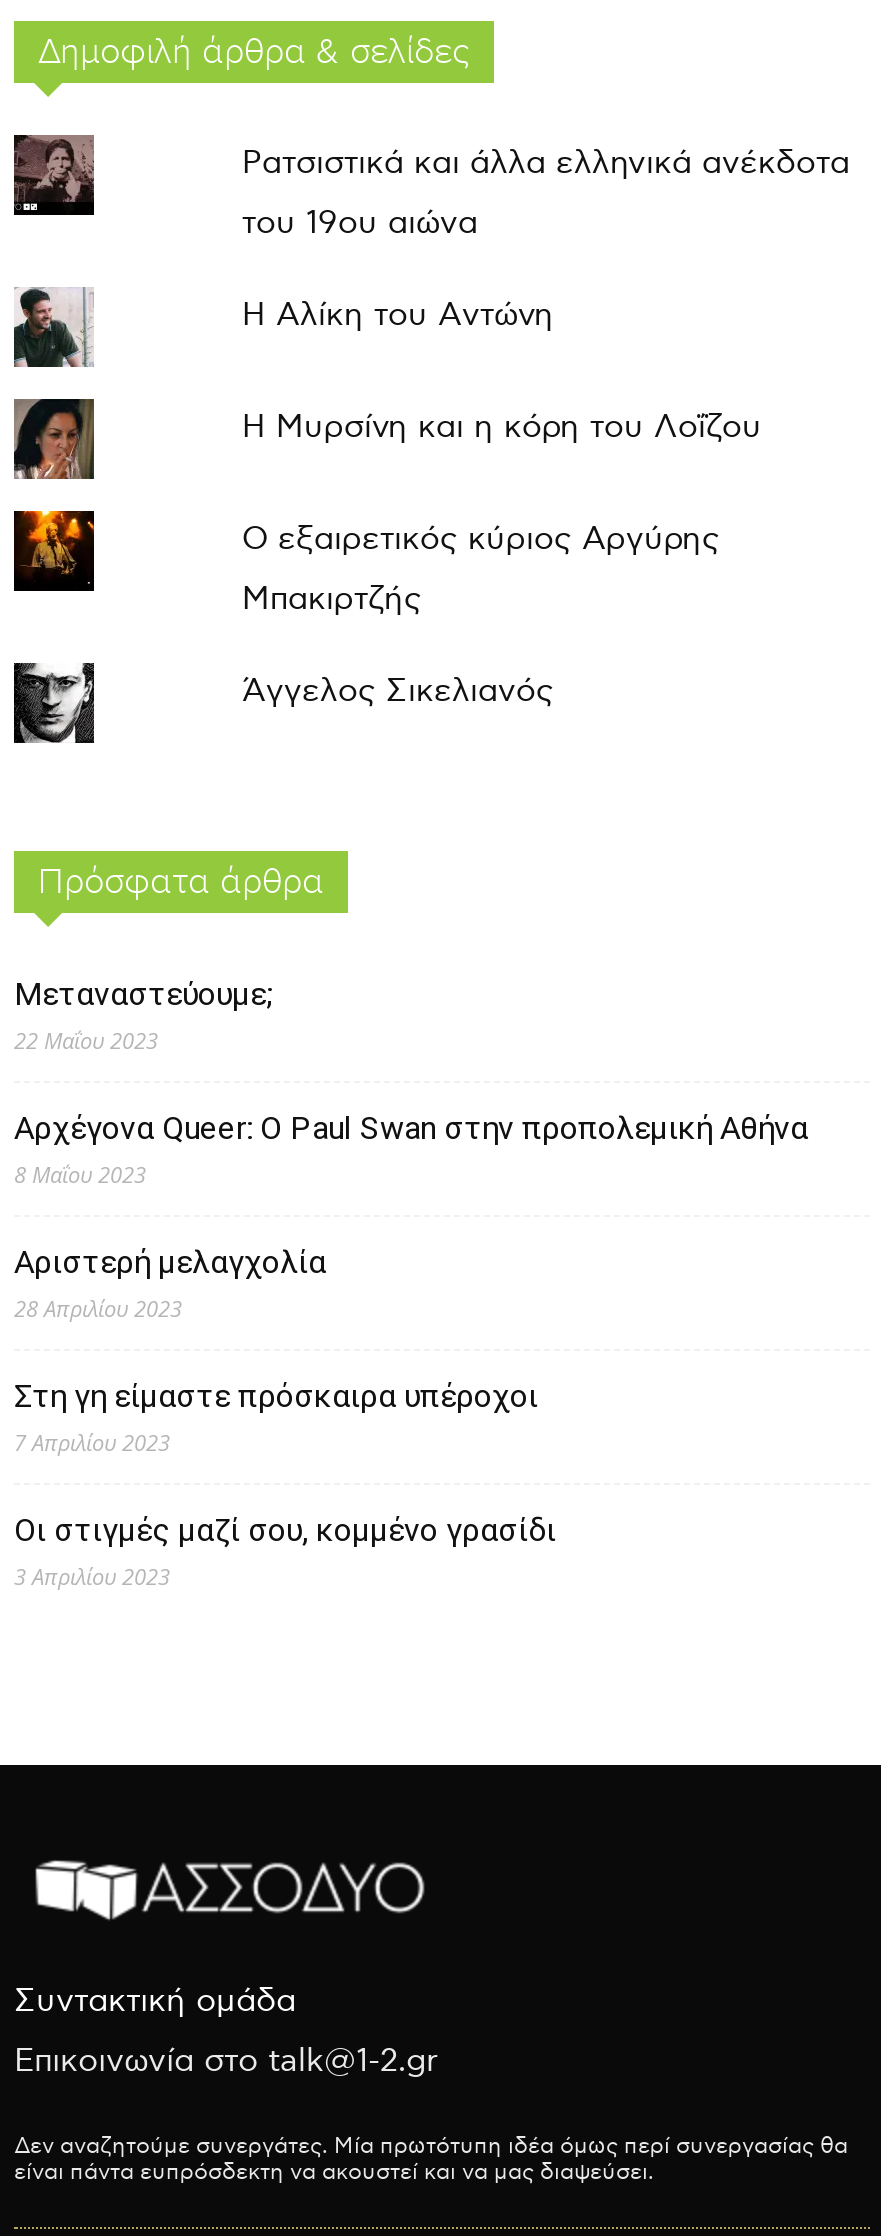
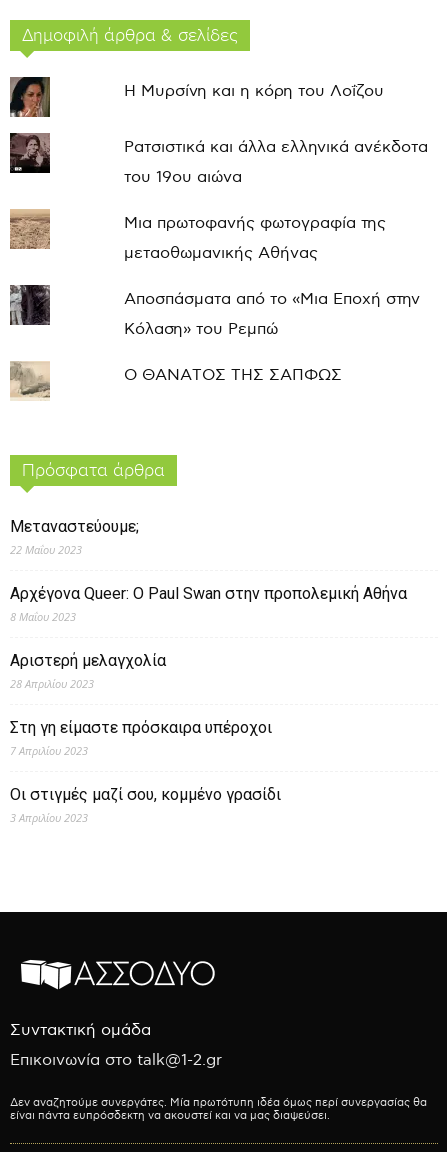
moved [242,145,850,243] -> [124,138,428,187]: Ρατσιστικά και άλλα ελληνικά ανέκδοτα | του 19ου αιώνα
none -> [124,244,318,263] μεταοθωμανικής Αθήνας
[12,287,92,369] [image] -> [9,209,50,250] [image]
[242,297,554,335] Η Αλίκη του Αντώνη -> [124,214,386,233] Μια πρωτοφανής φωτογραφία της
moved [242,409,762,447] -> [124,82,384,101]: Η Μυρσίνη και η κόρη του Λοΐζου
[14,509,94,591] [image] -> [9,284,50,326] [image]
[242,521,720,559] Ο εξαιρετικός κύριος Αργύρης -> [124,290,420,309] Αποσπάσματα από το «Μια Εποχή στην
[242,581,422,619] Μπακιρτζής -> [124,320,278,339] Κόλαση» του Ρεμπώ
[12,661,96,745] [image] -> [10,361,50,401] [image]
[242,673,554,711] Άγγελος Σικελιανός -> [124,366,342,385] Ο ΘΑΝΑΤΟΣ ΤΗΣ ΣΑΠΦΩΣ

